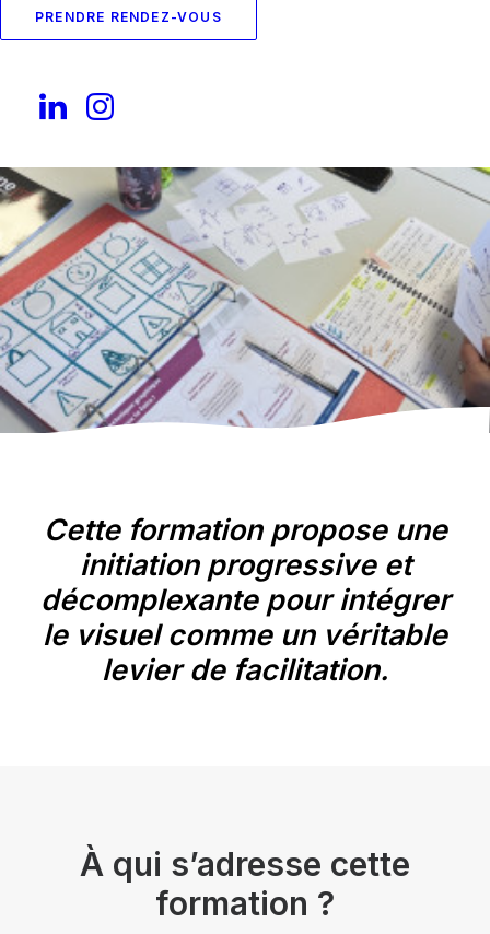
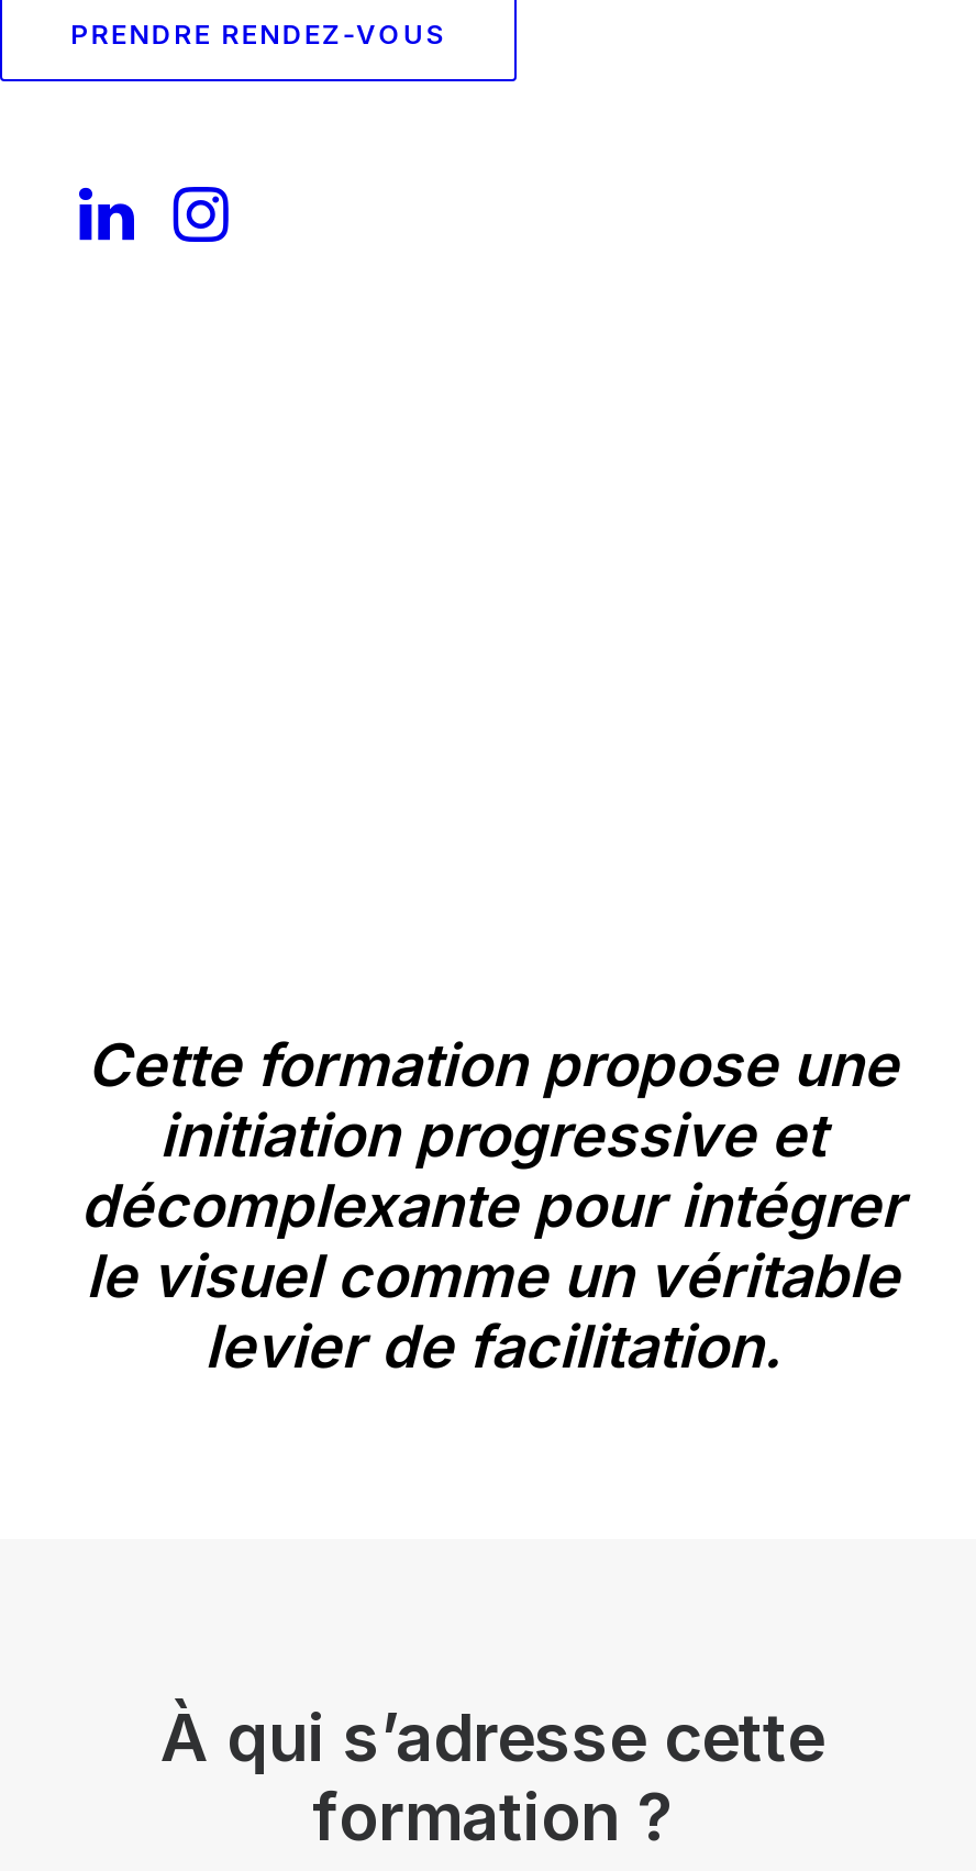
[3,166,487,434] [image] -> none

